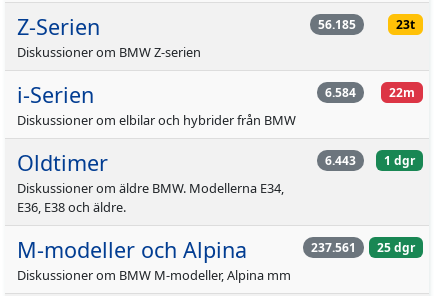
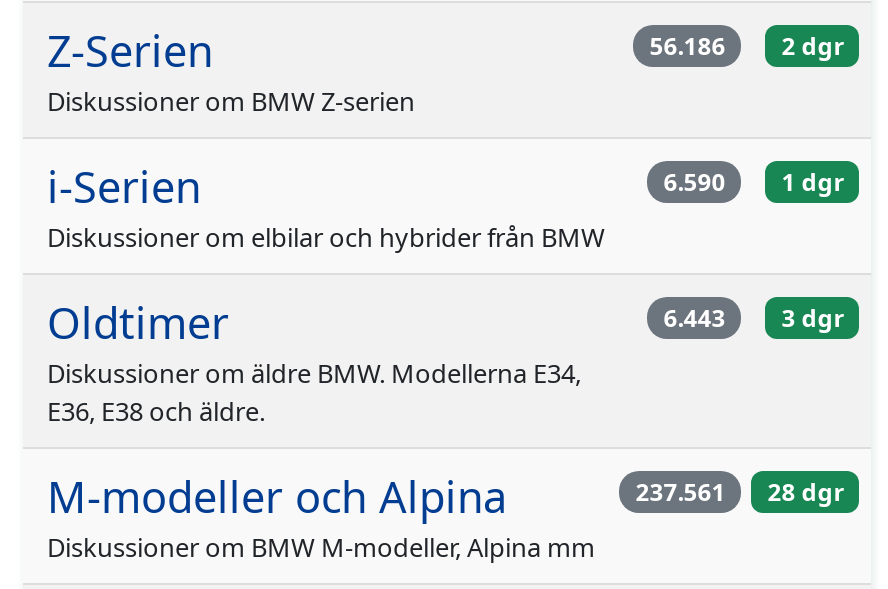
[318,16,415,33] 56.185 | 23t -> [649,28,843,62] 56.186 | 2 dgr
[325,84,415,101] 6.584 | 22m -> [663,164,843,198] 6.590 | 1 dgr
[325,152,415,169] 6.443 1 dgr -> [663,300,843,334] 6.443 3 dgr
[311,239,415,256] 237.561 25 dgr -> [635,474,843,508] 237.561 28 dgr

